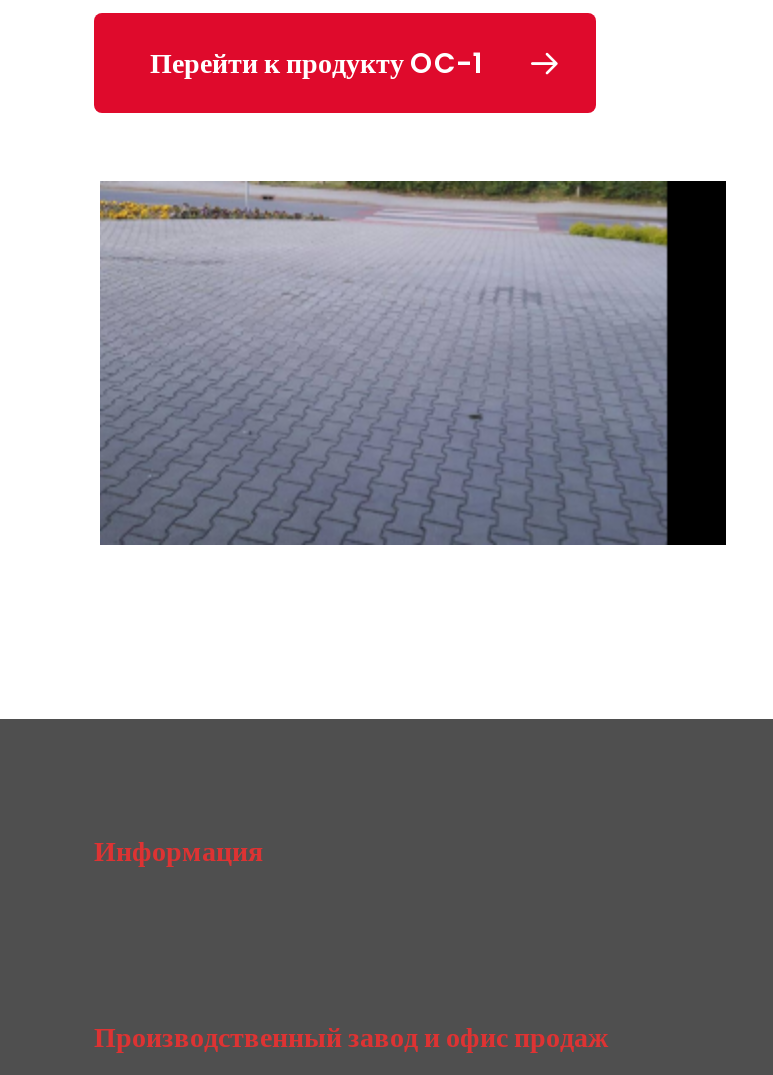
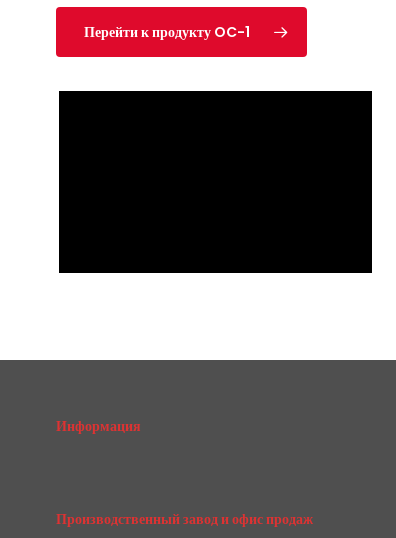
[98,179,670,547] [image] -> none

